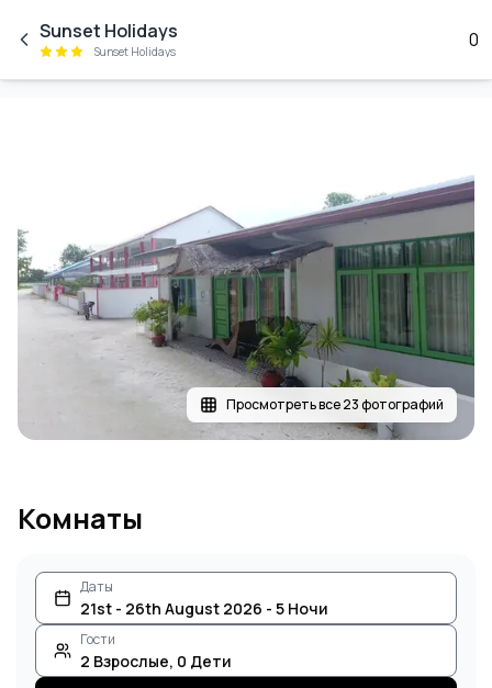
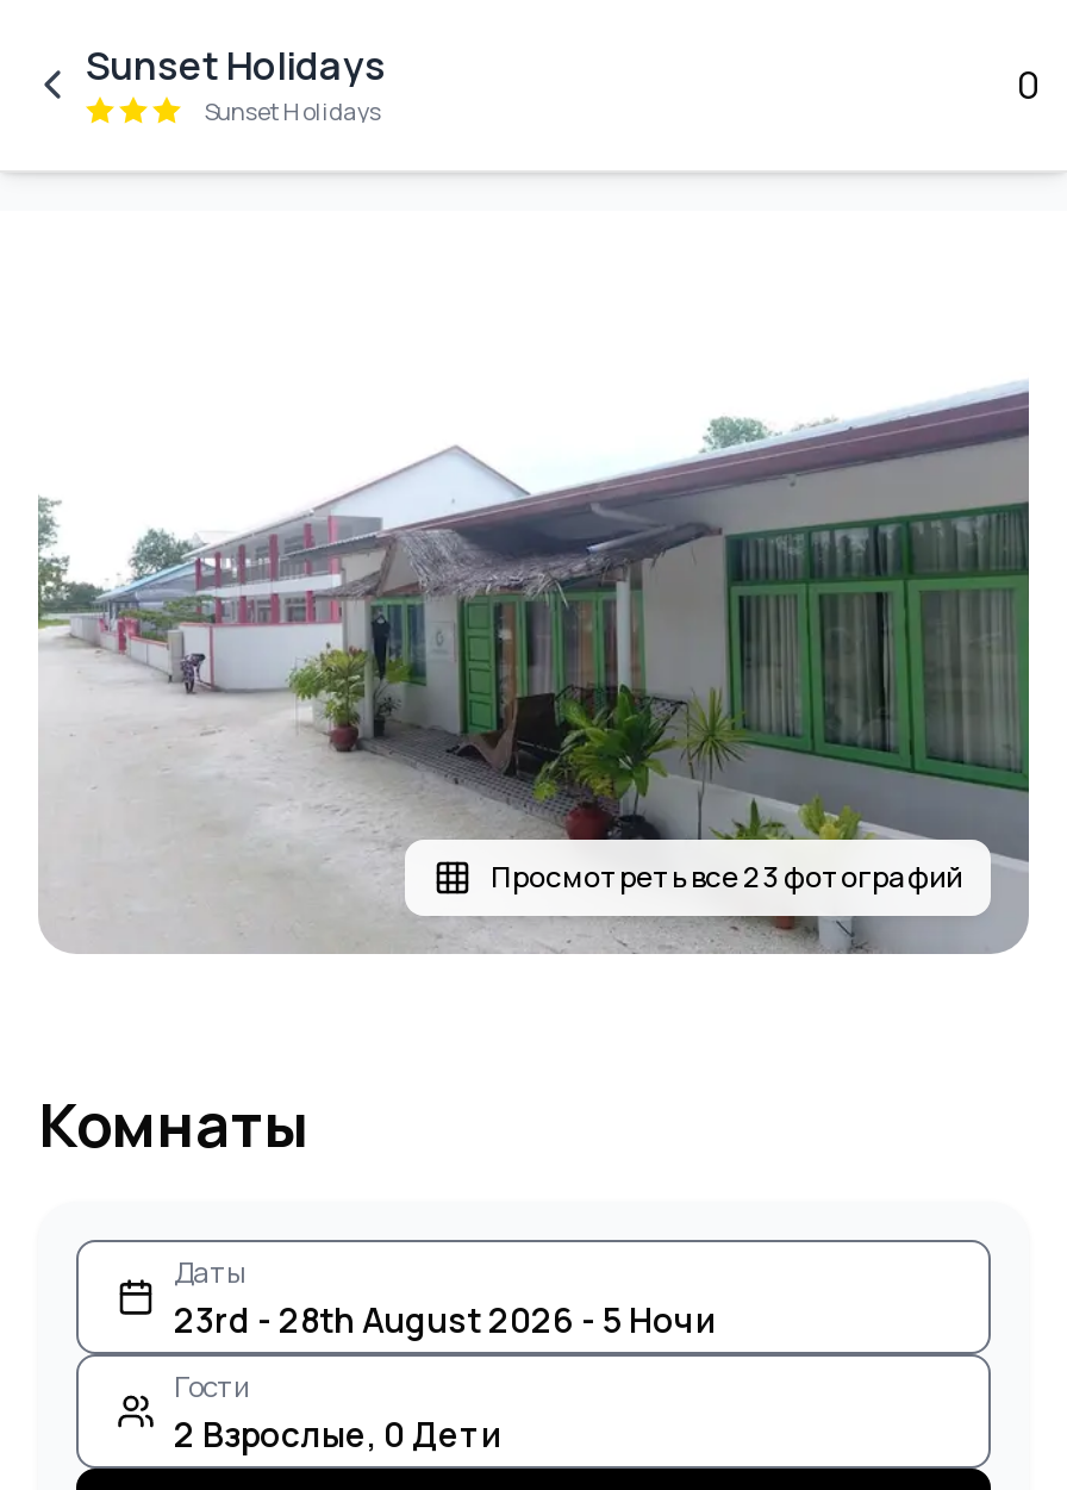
[80,597,328,618] 21st - 26th August 2026 - 5 Ночи -> [174,1296,717,1341] 23rd - 28th August 2026 - 5 Ночи

